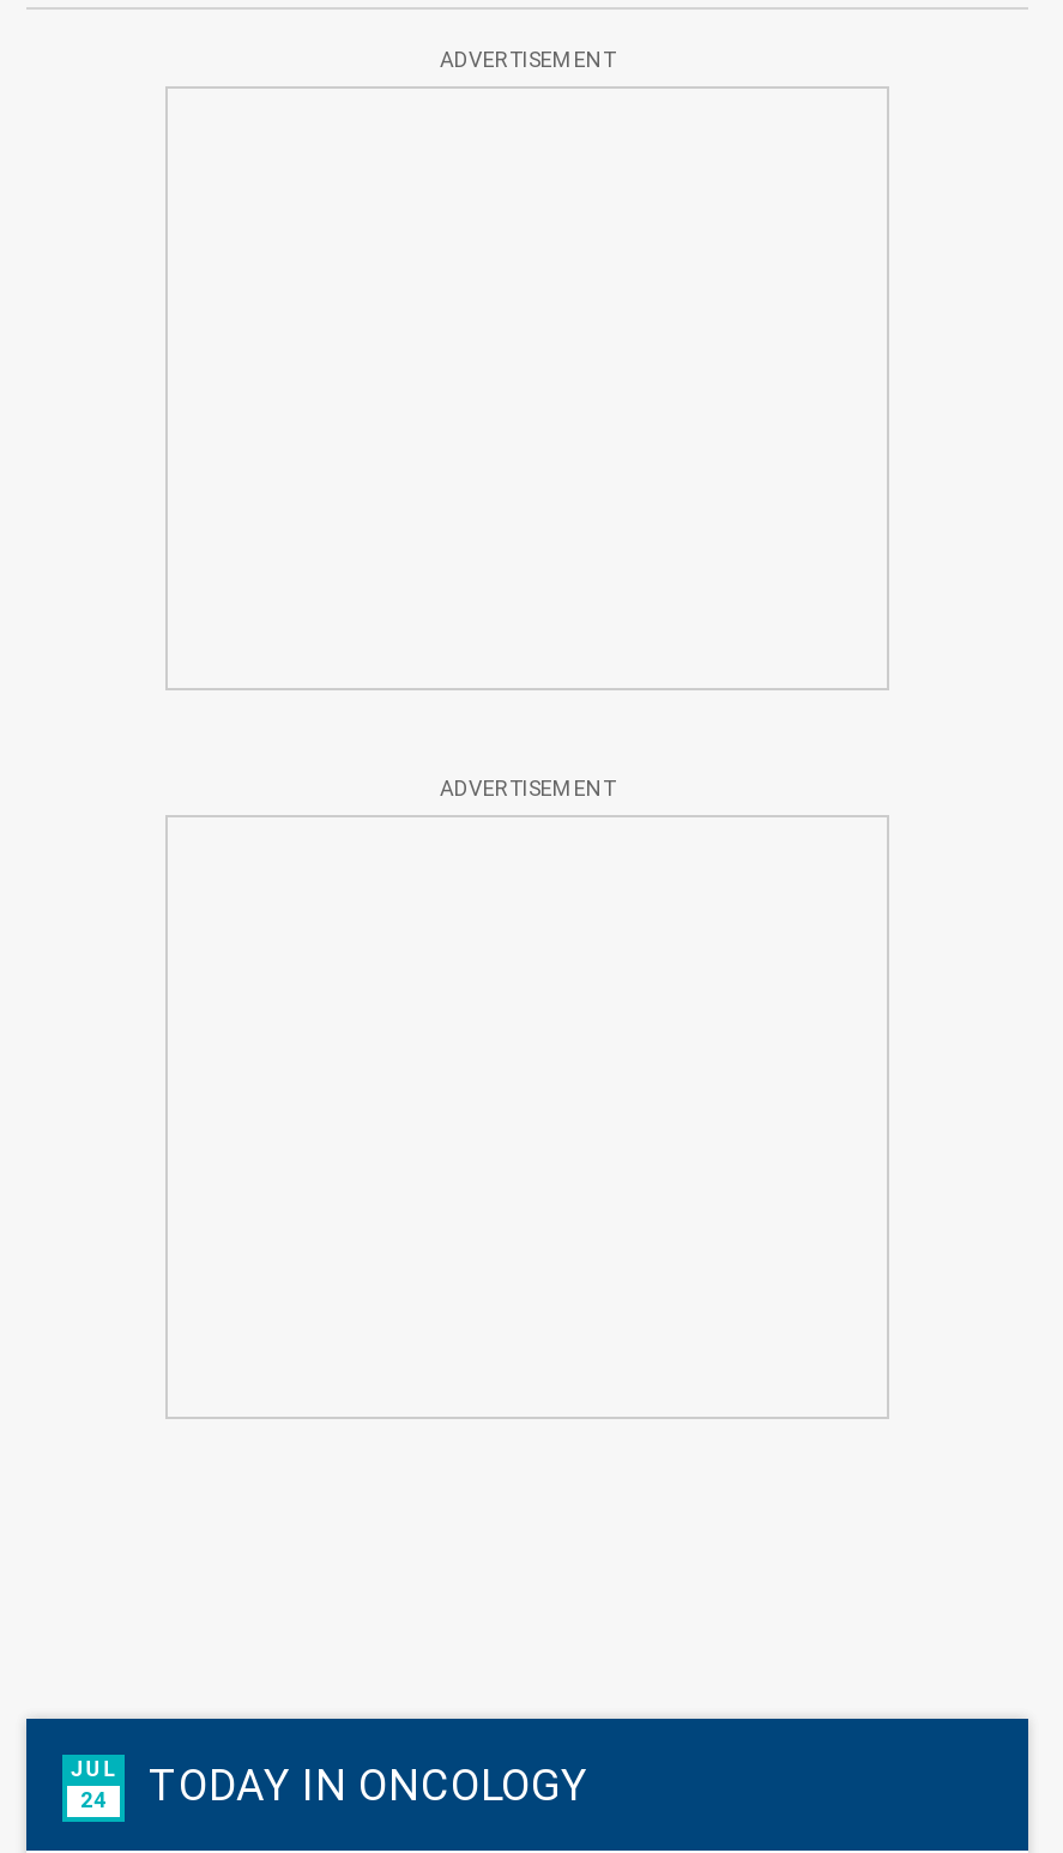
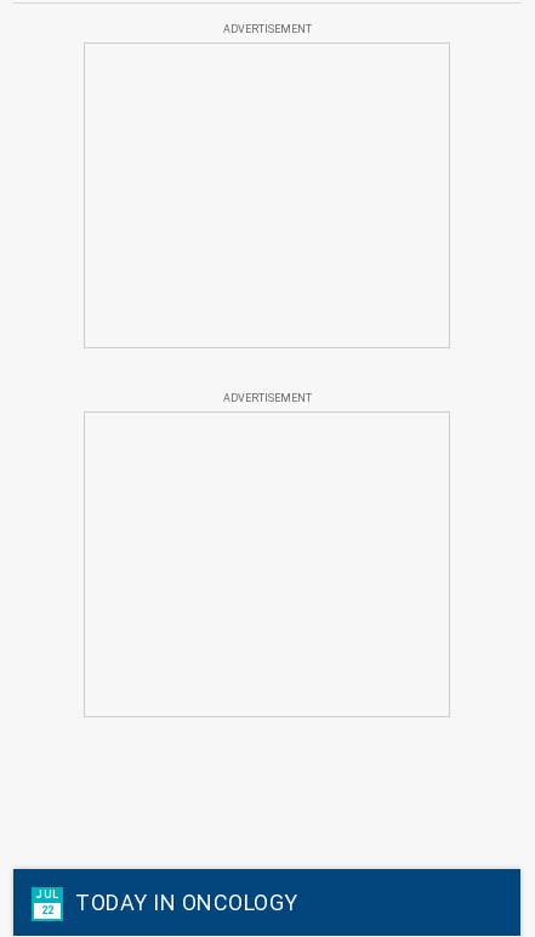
[70,1757,588,1812] JUL 24 TODAY IN ONCOLOGY -> [35,888,298,916] JUL 22 TODAY IN ONCOLOGY

